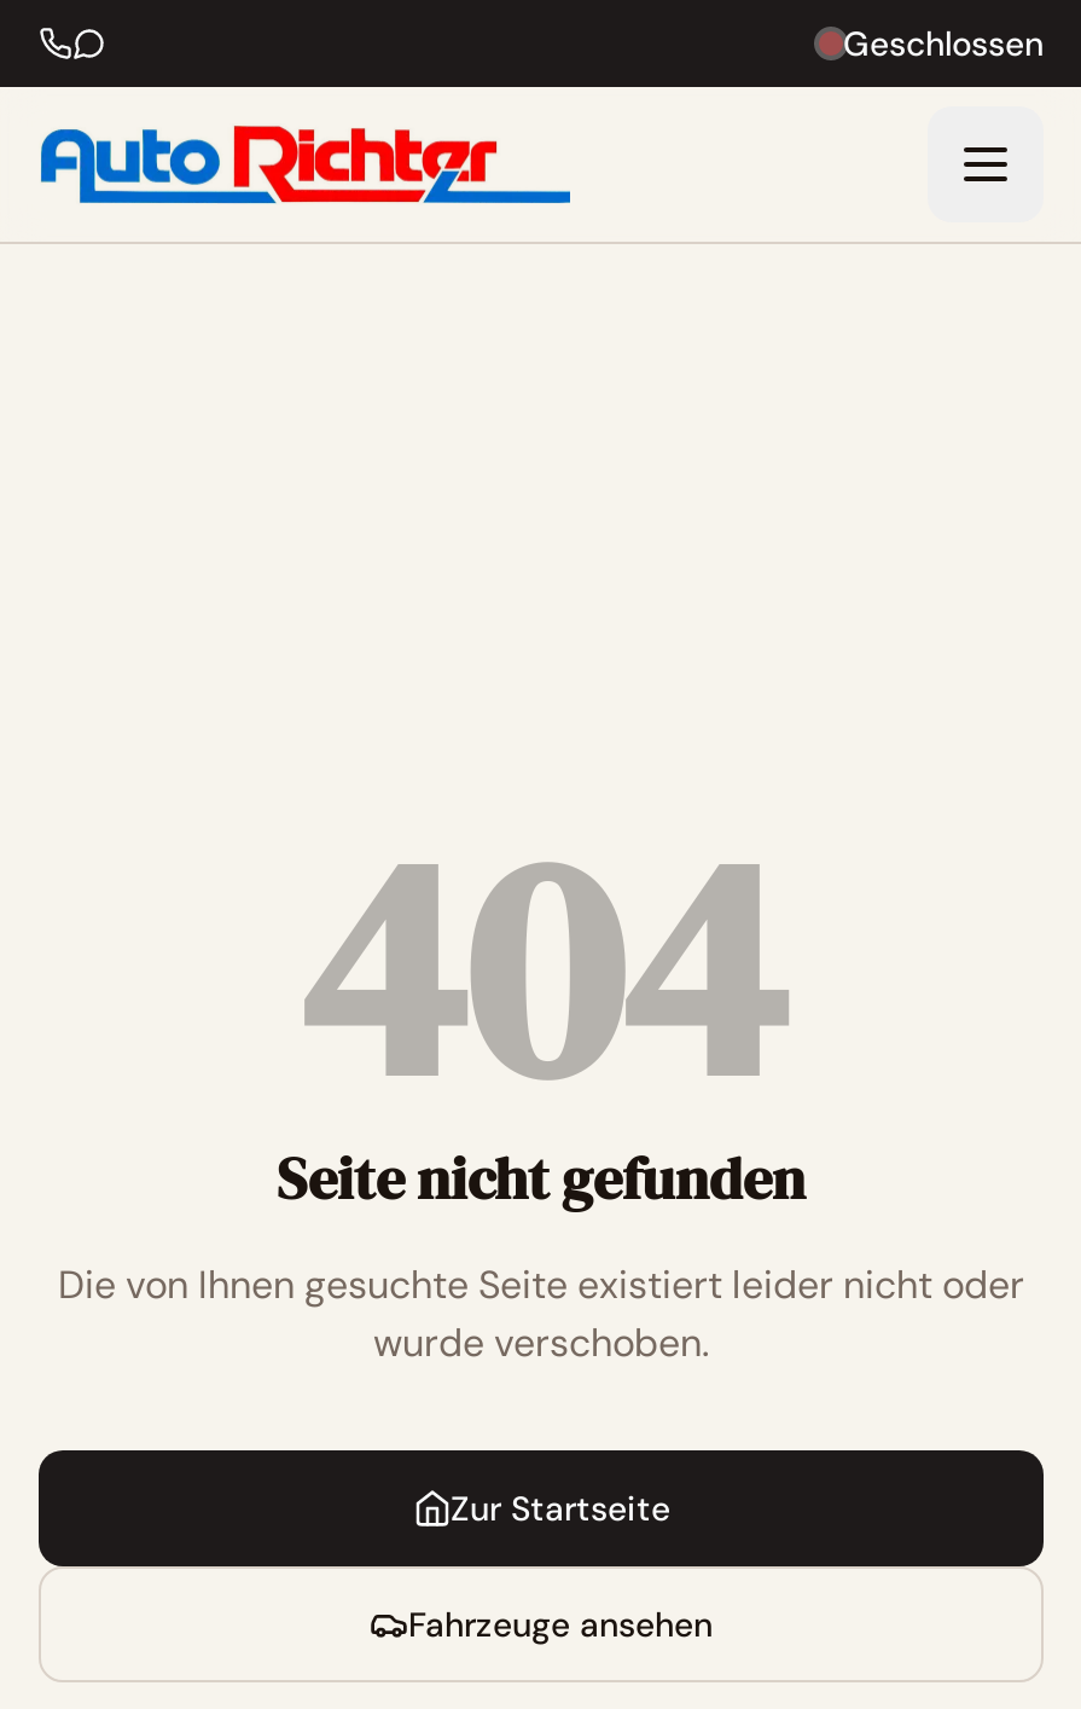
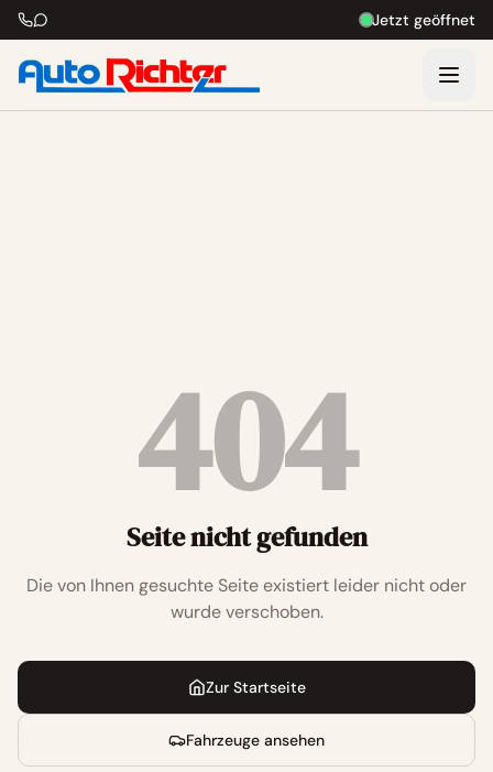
[843,22,1044,65] Geschlossen -> [372,10,475,30] Jetzt geöffnet

